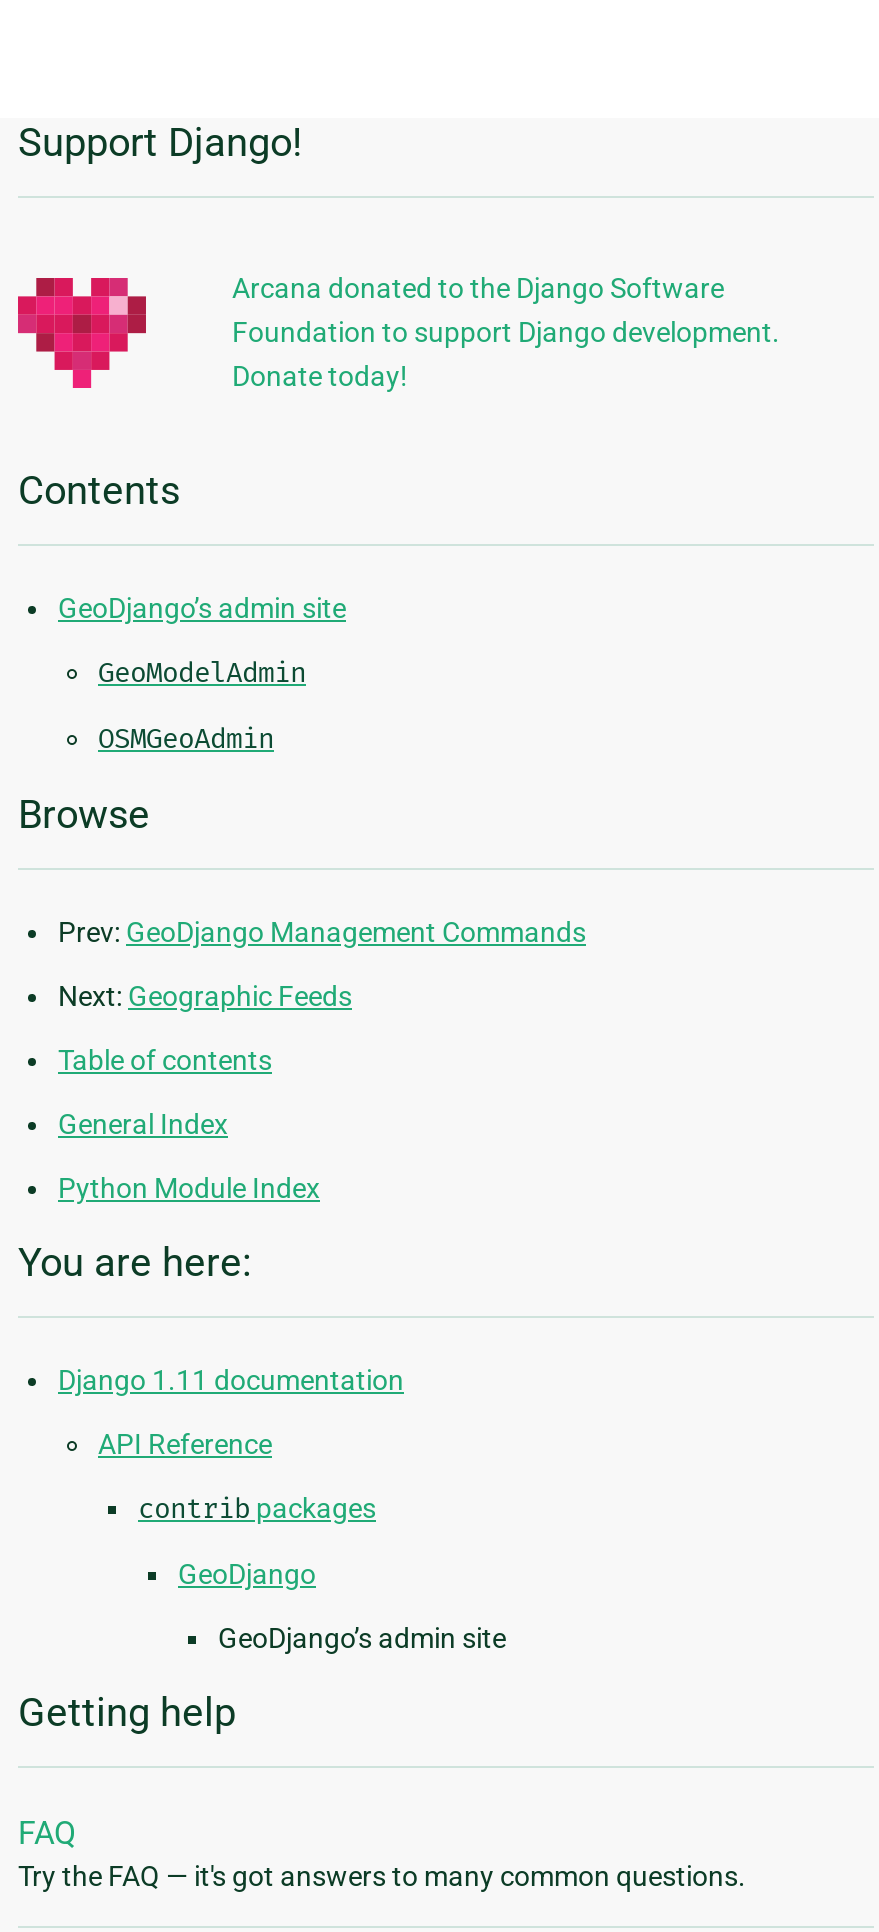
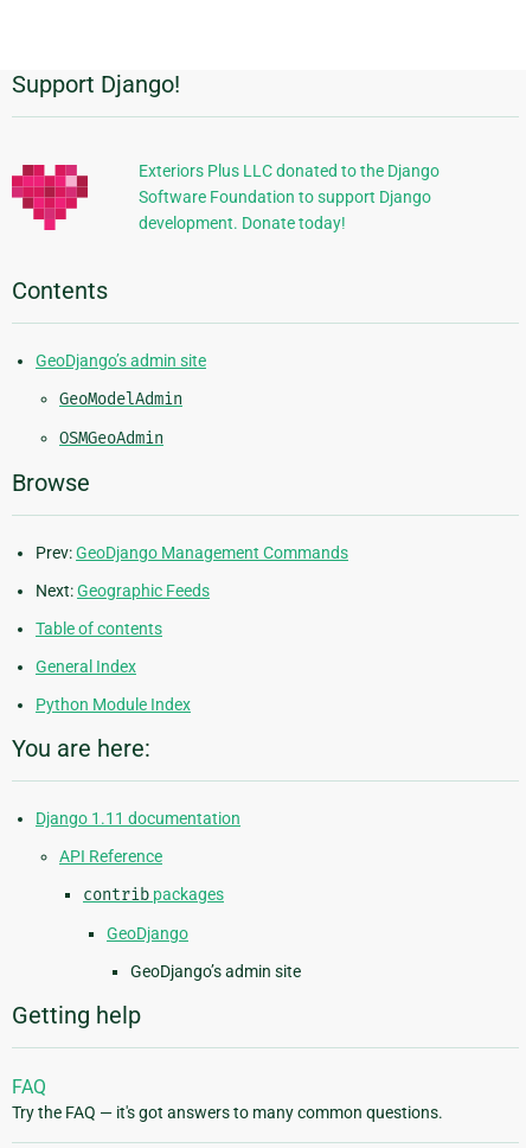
[232,271,780,391] Arcana donated to the Django Software | Foundation to support Django development. | Donate today! -> [139,161,440,232] Exteriors Plus LLC donated to the Django | Software Foundation to support Django | development. Donate today!

